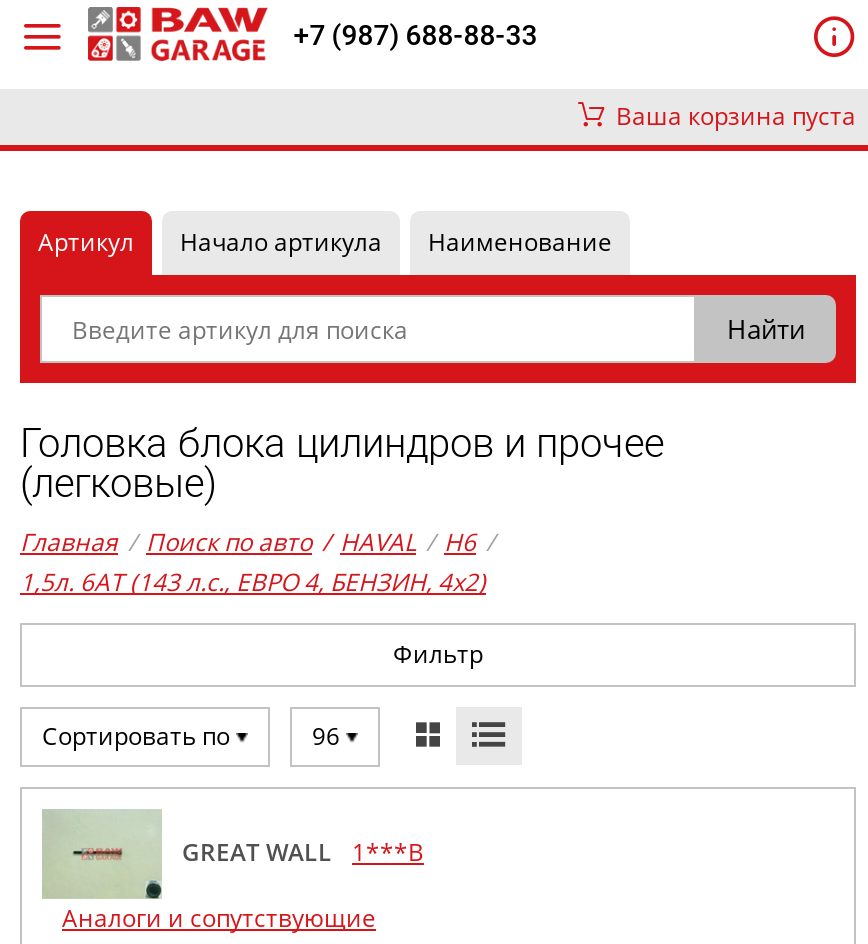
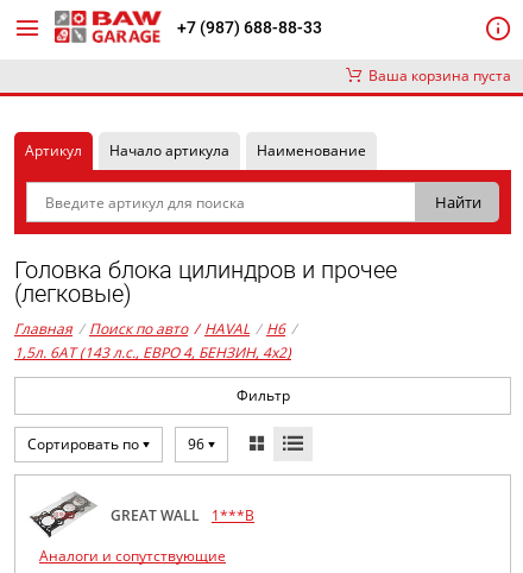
[42,809,164,901] [image] -> [29,492,99,543] [image]

